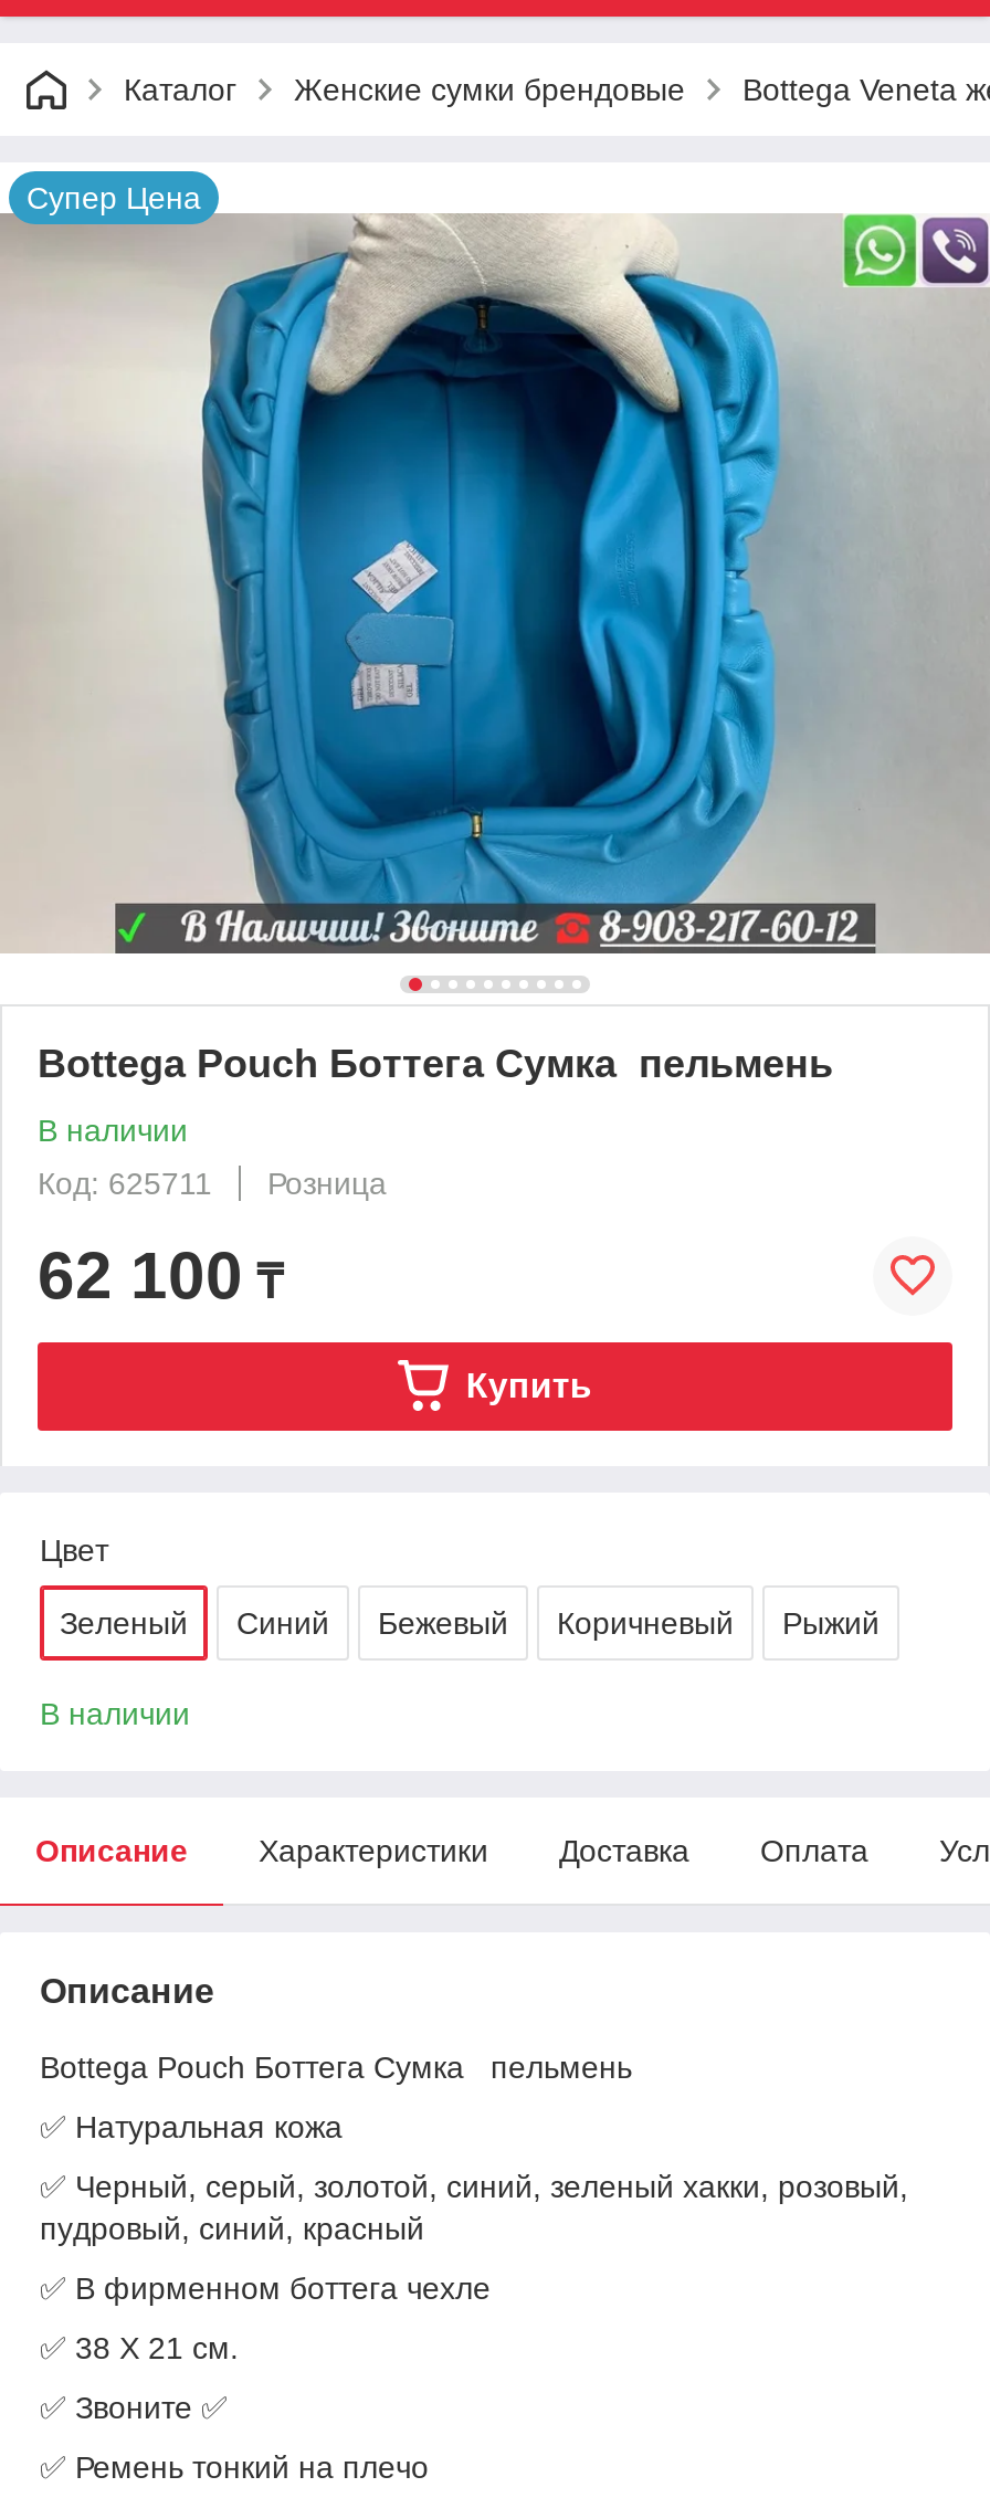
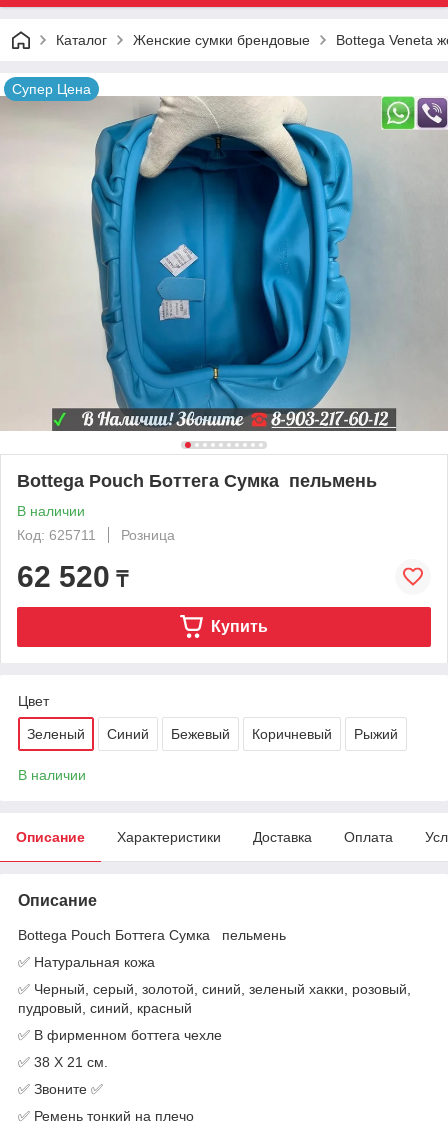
[38,1238,283,1311] 62 100 ₸ -> [17,560,128,593] 62 520 ₸

